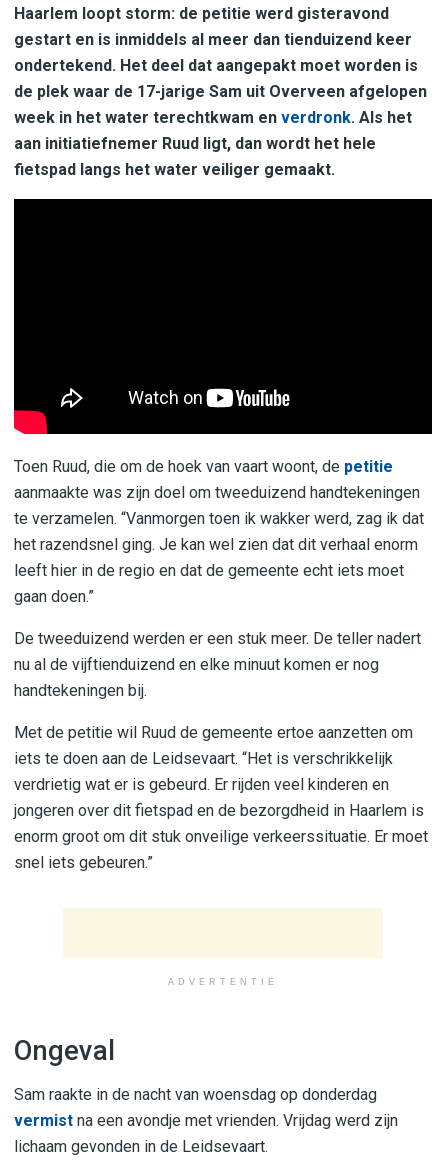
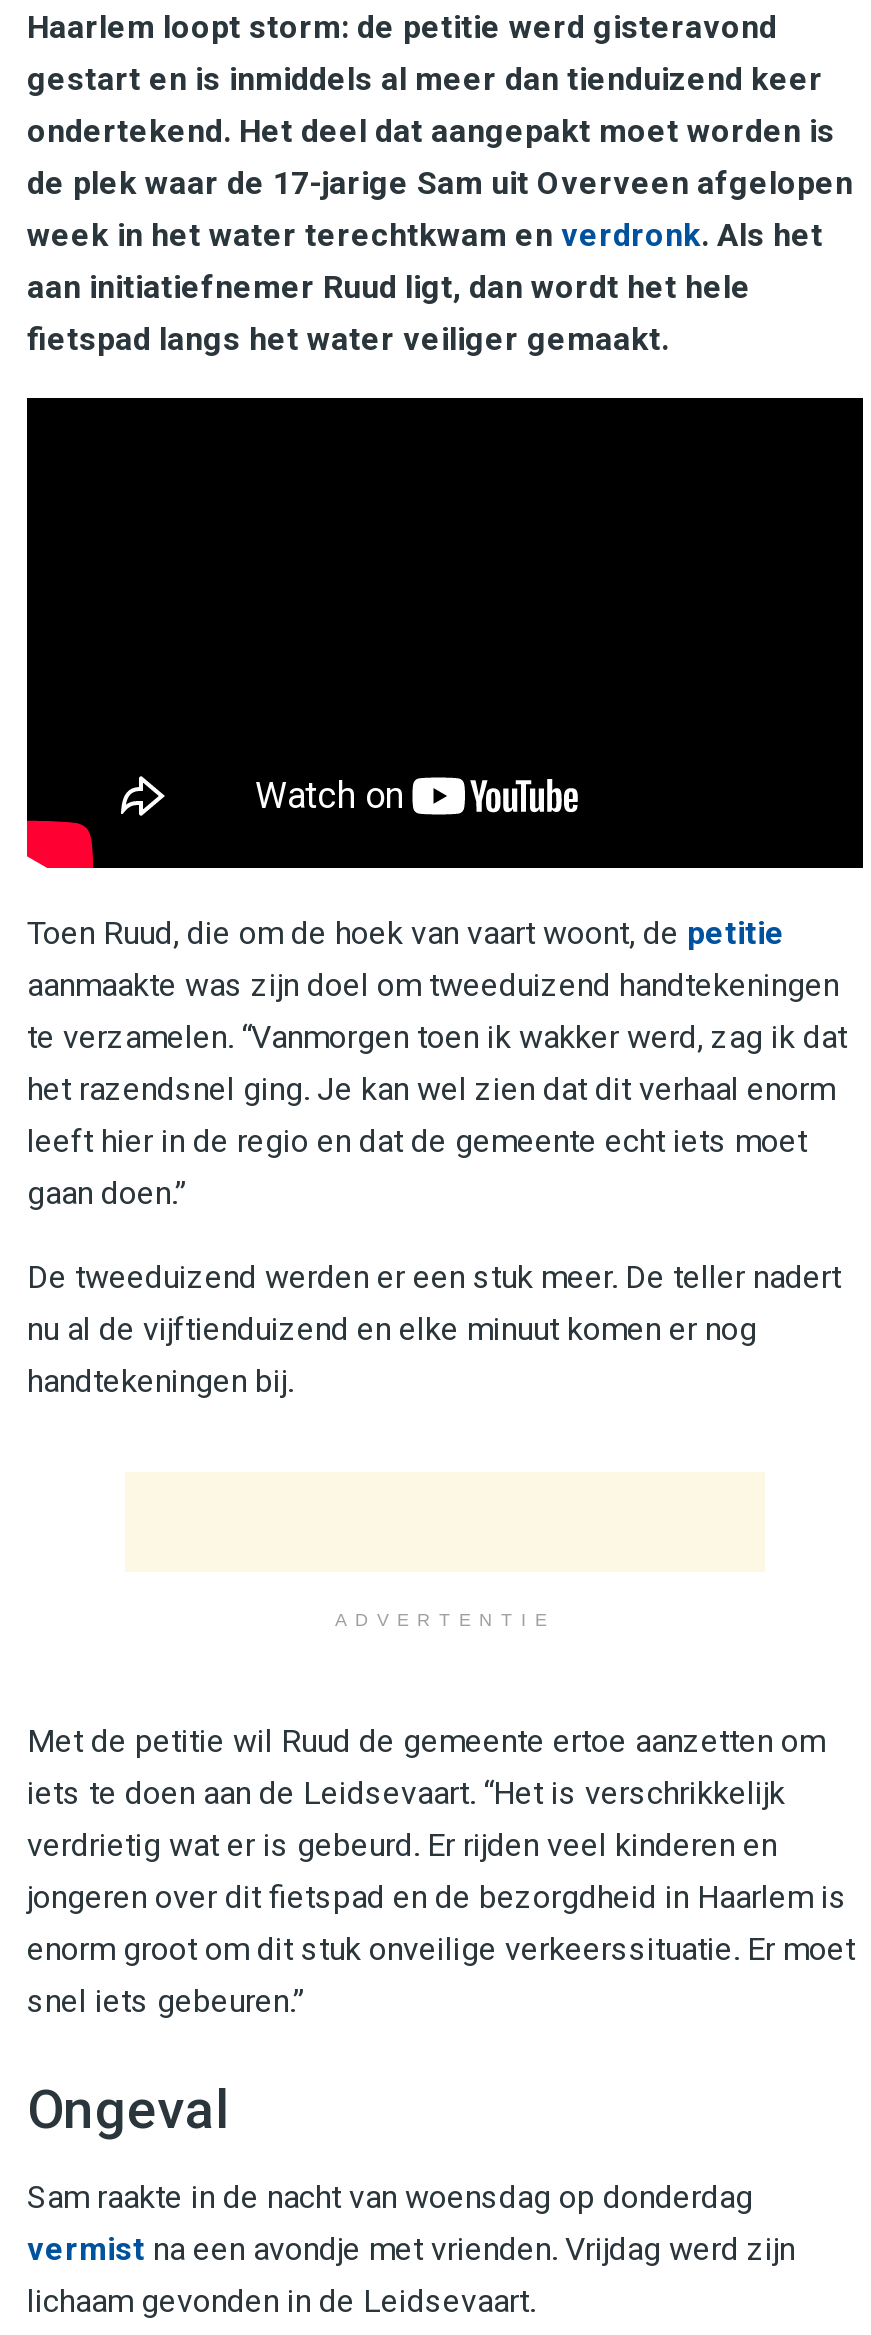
moved [14,723,428,872] -> [27,1722,855,2020]: Met de petitie wil Ruud de gemeente ertoe aanzetten om | iets te doen aan de Leidsevaart. “Het is verschrikkelijk | verdrietig wat er is gebeurd. Er rijden veel kinderen en | jongeren over dit fietspad en de bezorgdheid in Haarlem is | enorm groot om dit stuk onveilige verkeerssituatie. Er moet | snel iets gebeuren.”
moved [168,977,278,987] -> [335,1610,555,1630]: ADVERTENTIE

